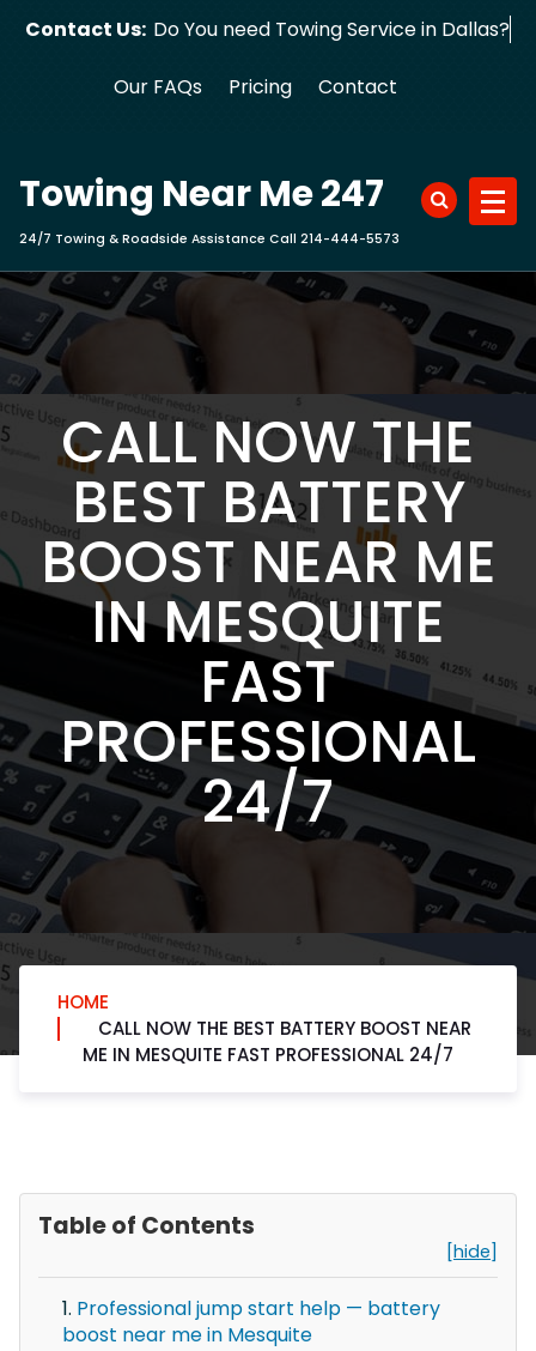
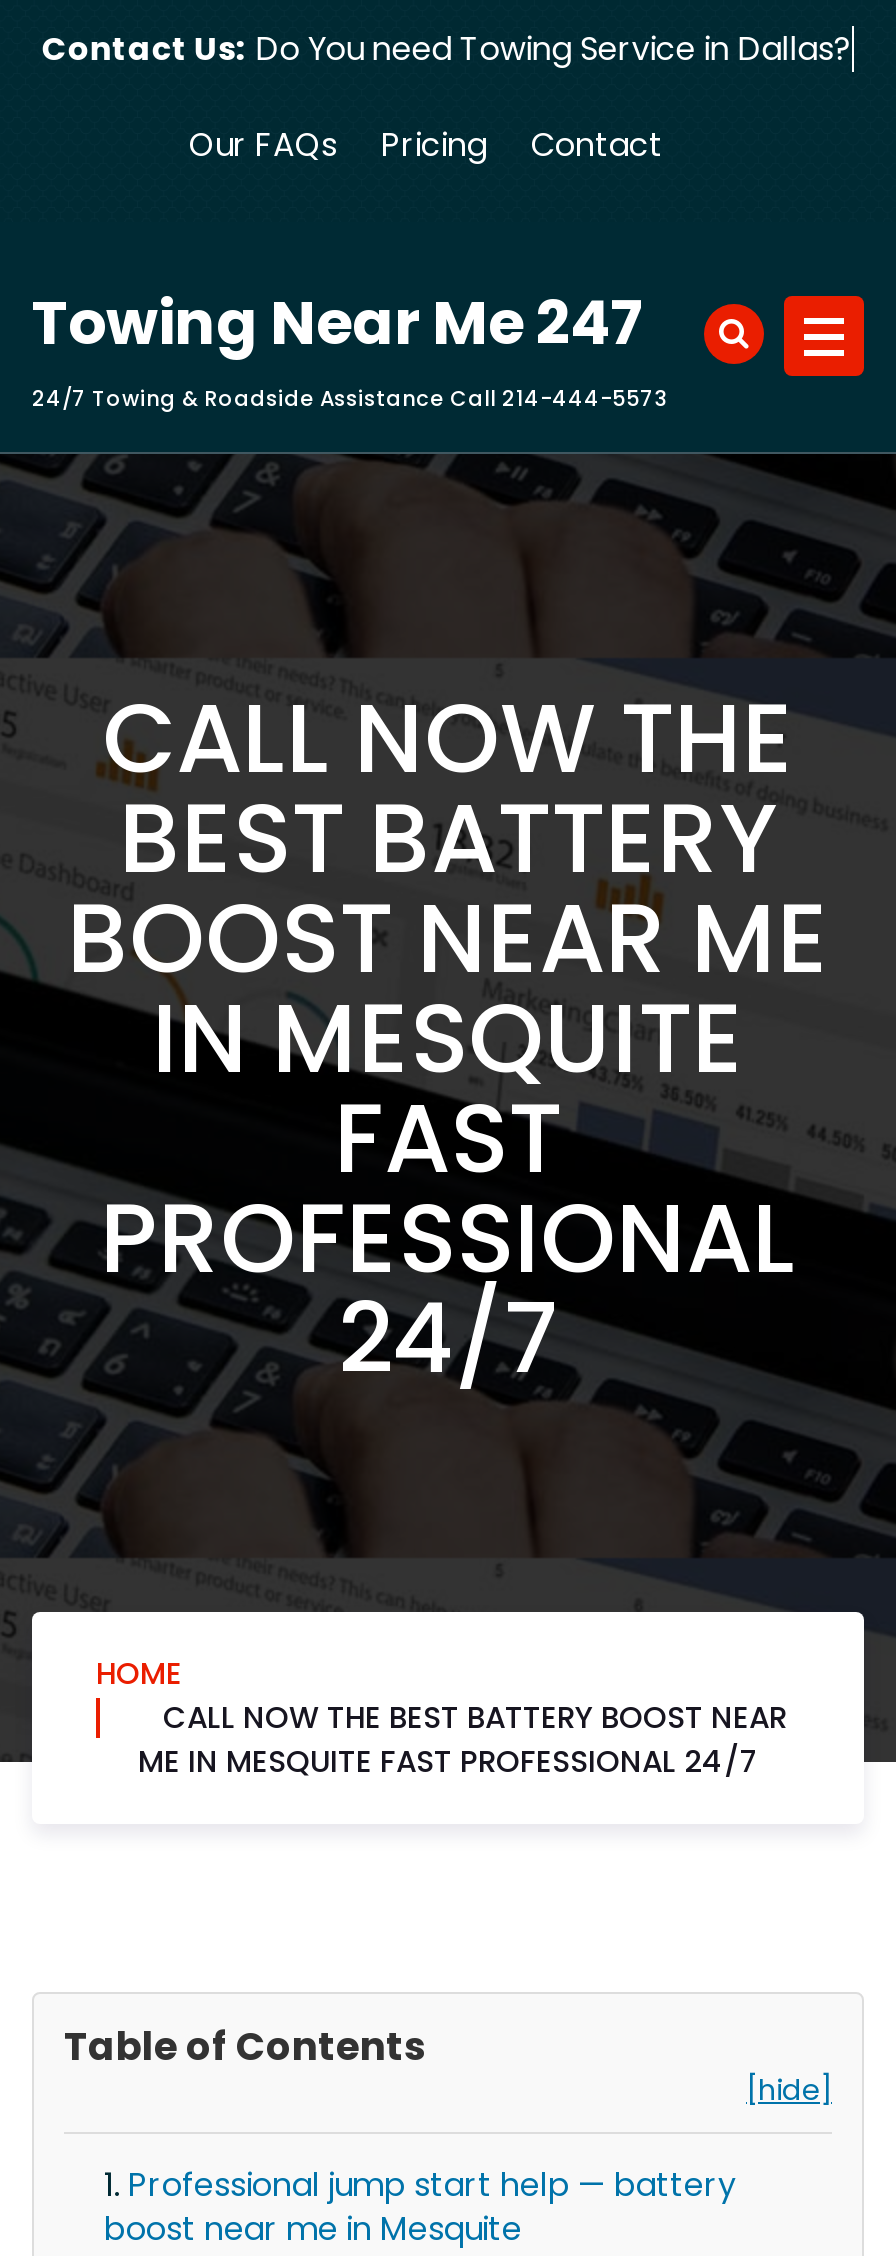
[25,16,510,43] Contact Us: Do You need Towing Service in Dallas? -> [77,26,817,72] Contact Us: Do You need Towing Service in Da

